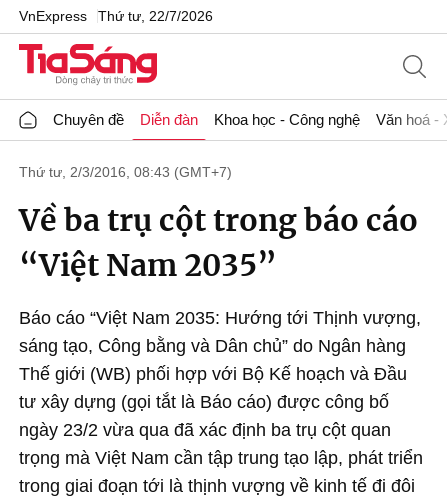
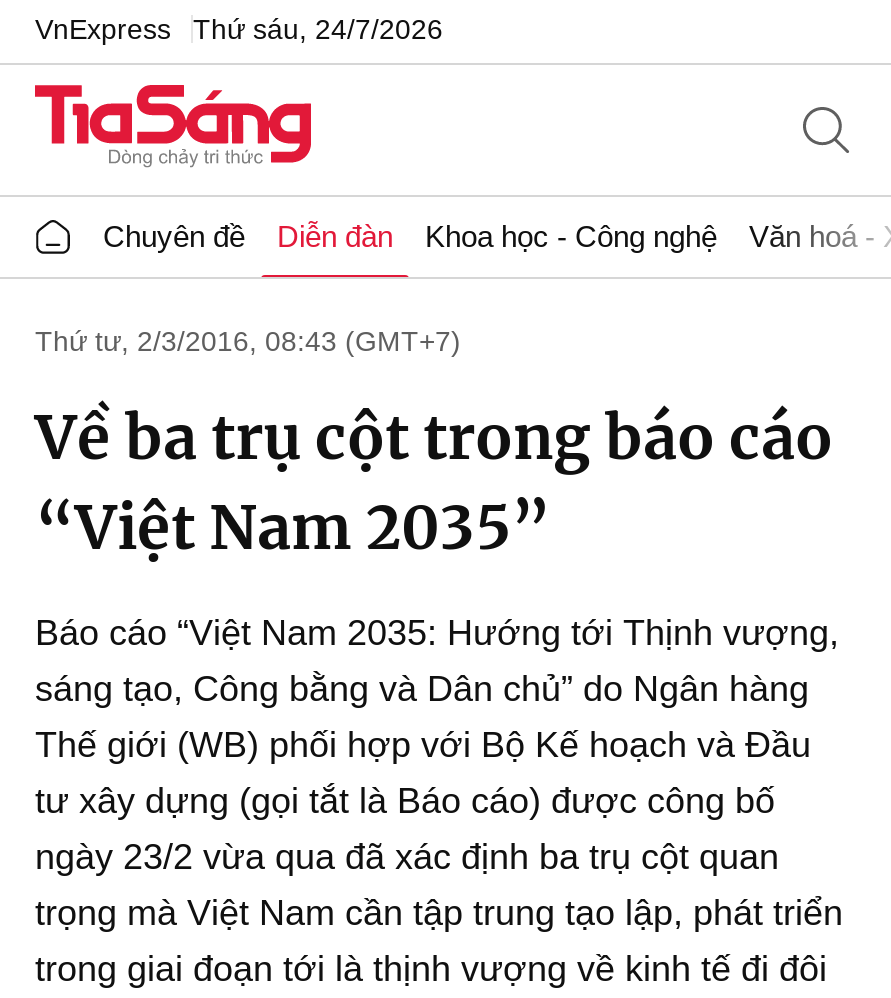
[19,7,213,23] VnExpress Thứ tư, 22/7/2026 -> [35,12,443,44] VnExpress Thứ sáu, 24/7/2026

